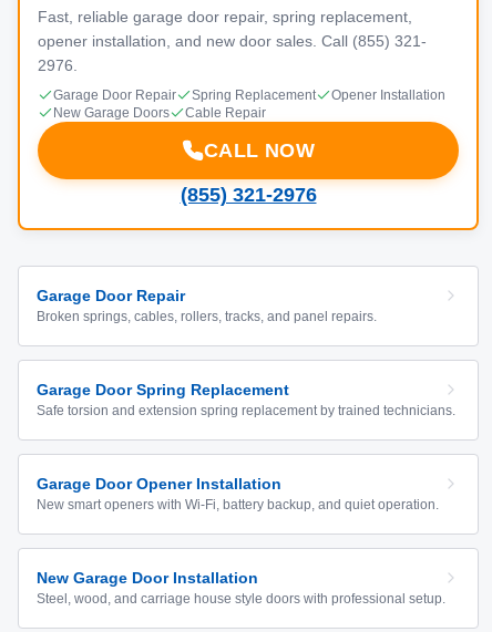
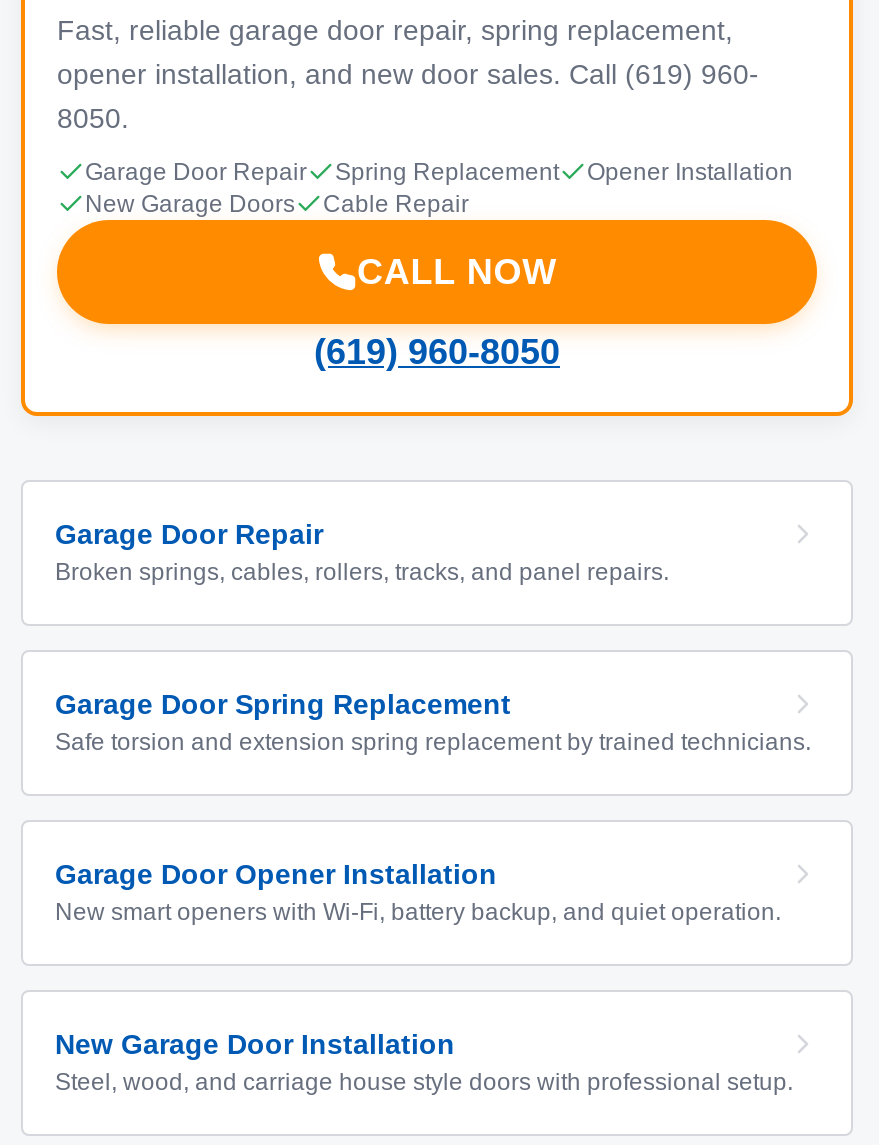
[38,32,427,50] opener installation, and new door sales. Call (855) 321- -> [57,58,759,90] opener installation, and new door sales. Call (619) 960-
[38,56,78,74] 2976. -> [57,102,129,134] 8050.
[180,184,316,206] (855) 321-2976 -> [314,332,560,372] (619) 960-8050

